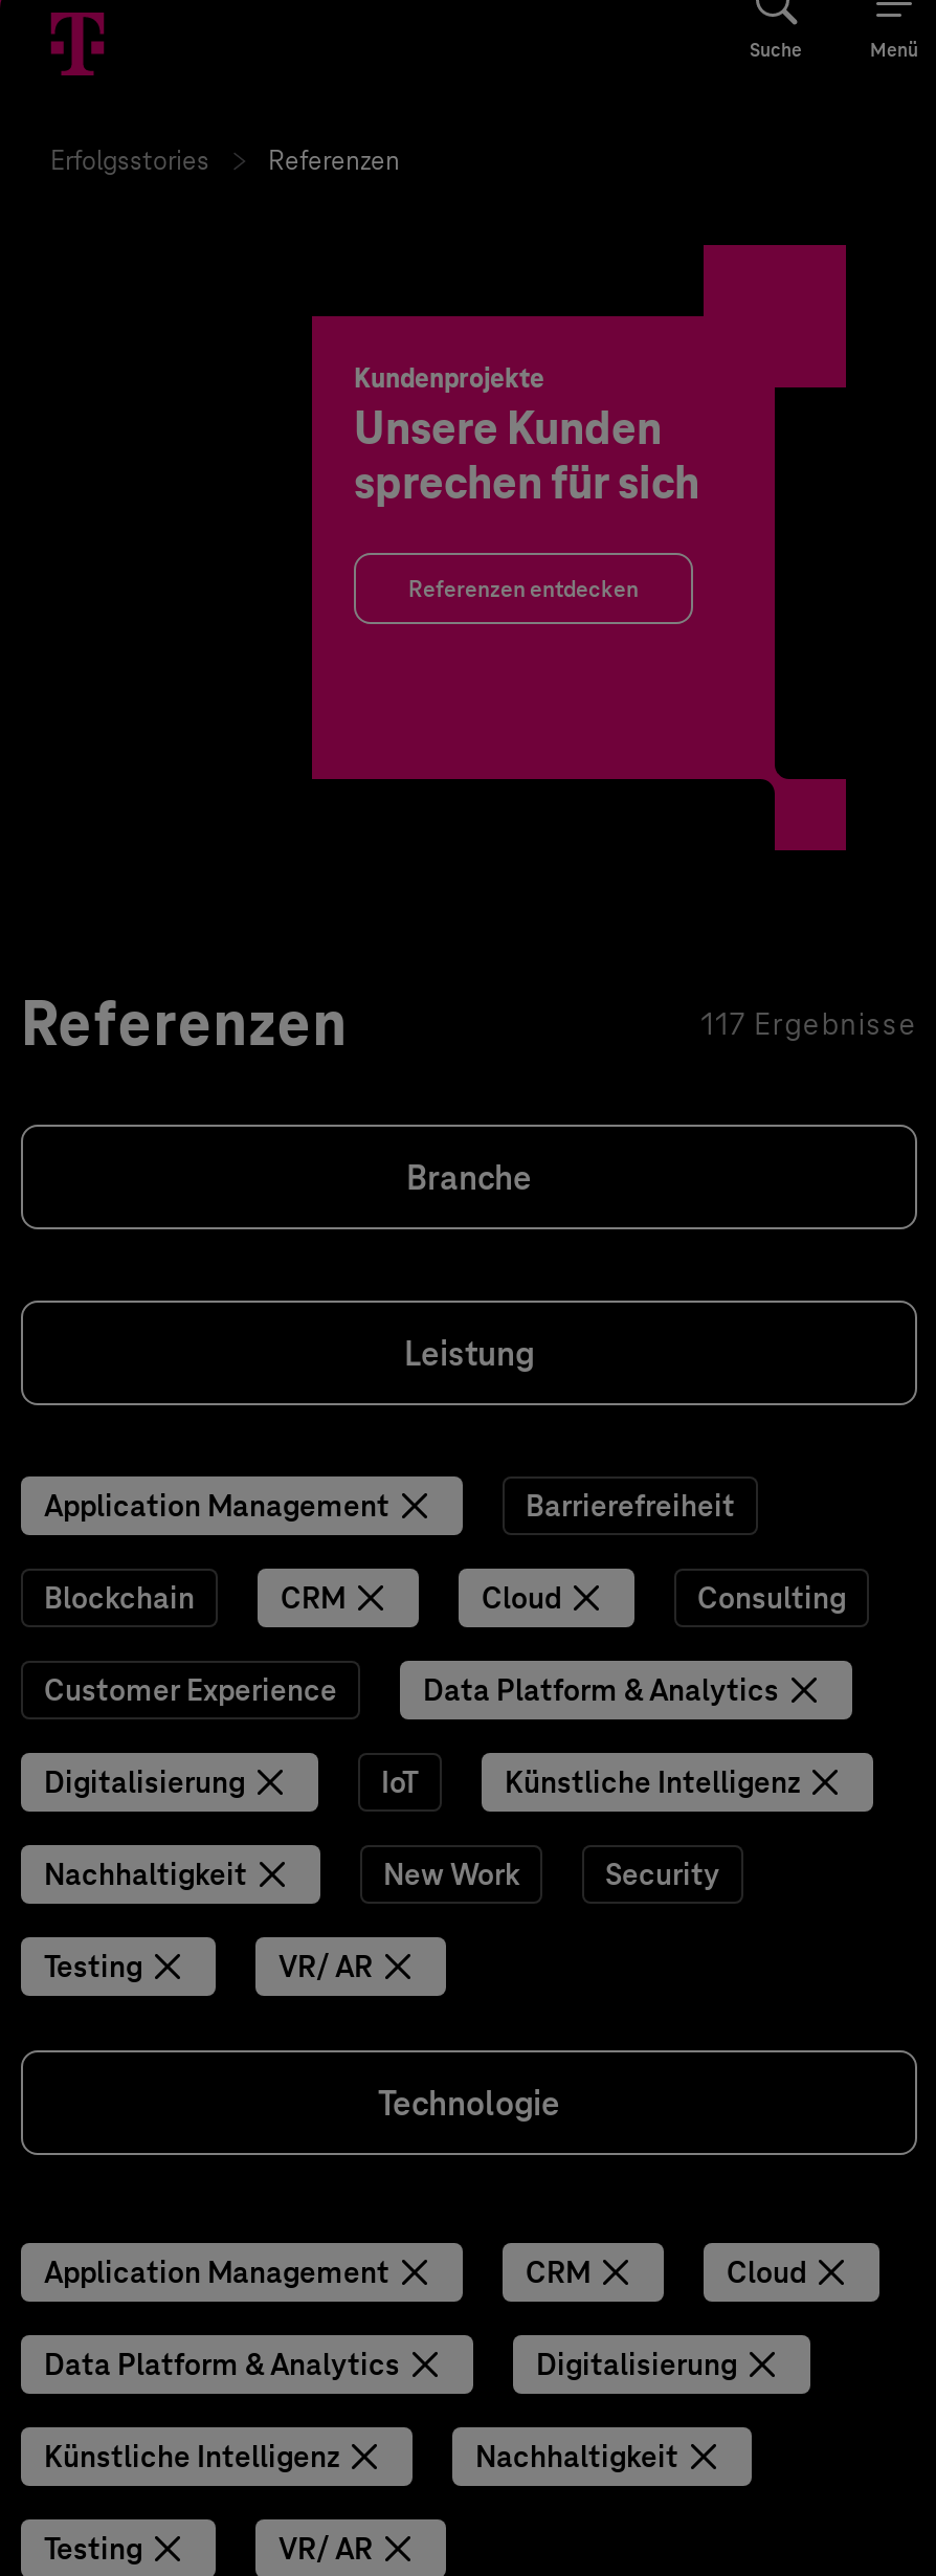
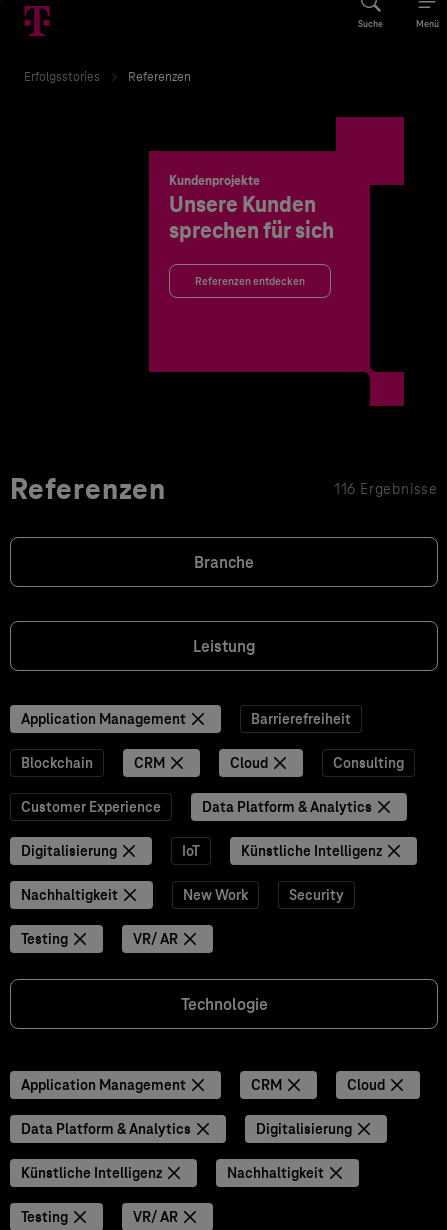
[701,1005,917,1043] 117 Ergebnisse -> [334,480,438,498] 116 Ergebnisse

